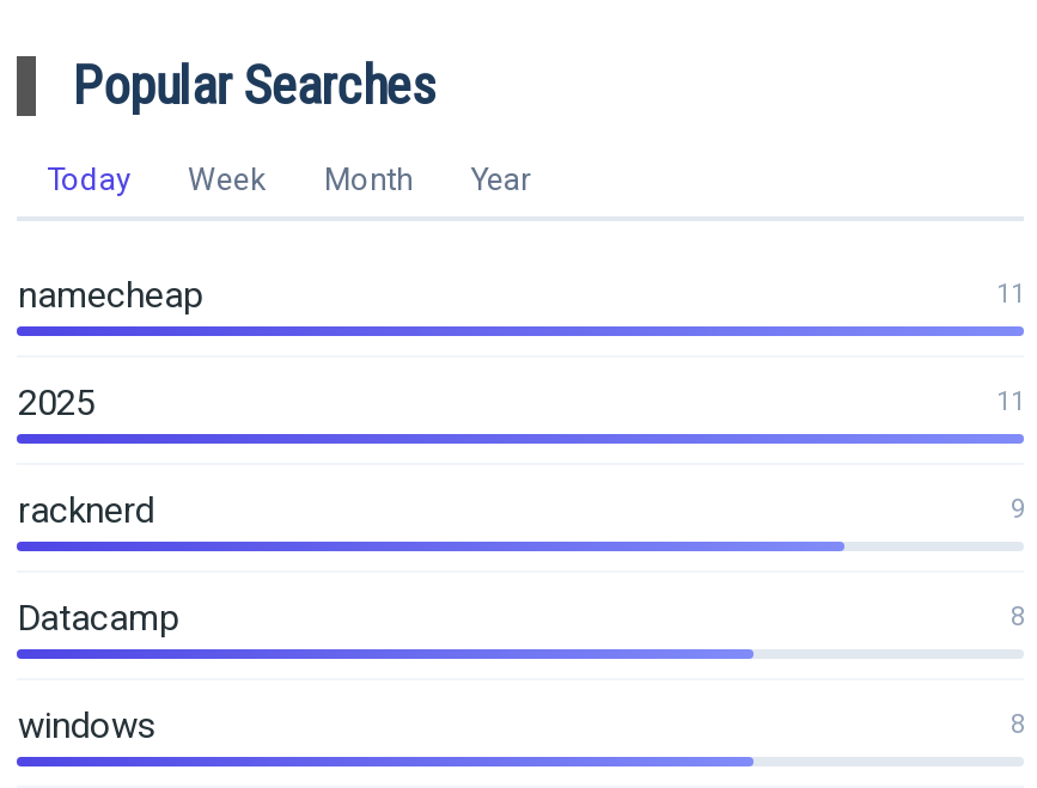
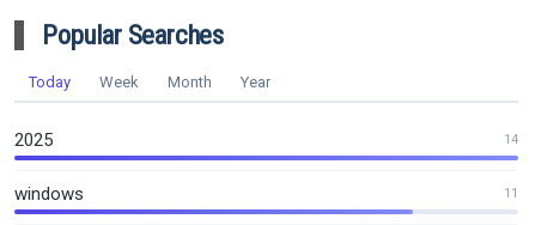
[18,274,1025,317] namecheap | 11 -> none
[18,386,1025,639] 11 | racknerd | 9 | Datacamp | 8 -> [504,132,519,147] 14
[1010,709,1025,740] 8 -> [504,185,519,201] 11

